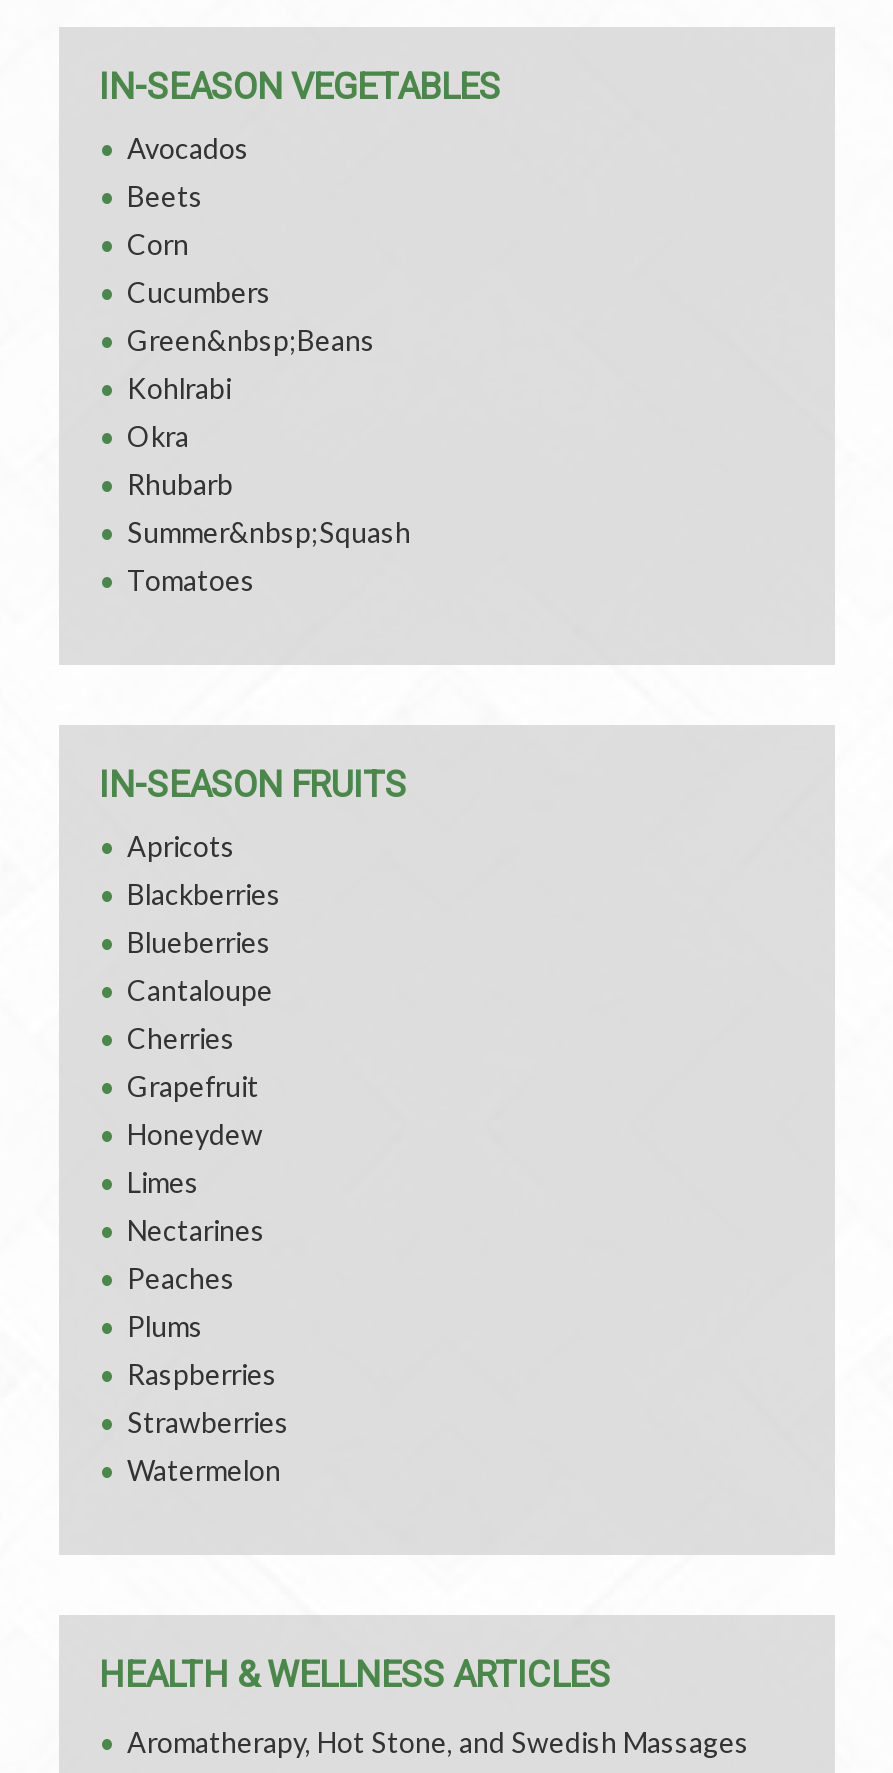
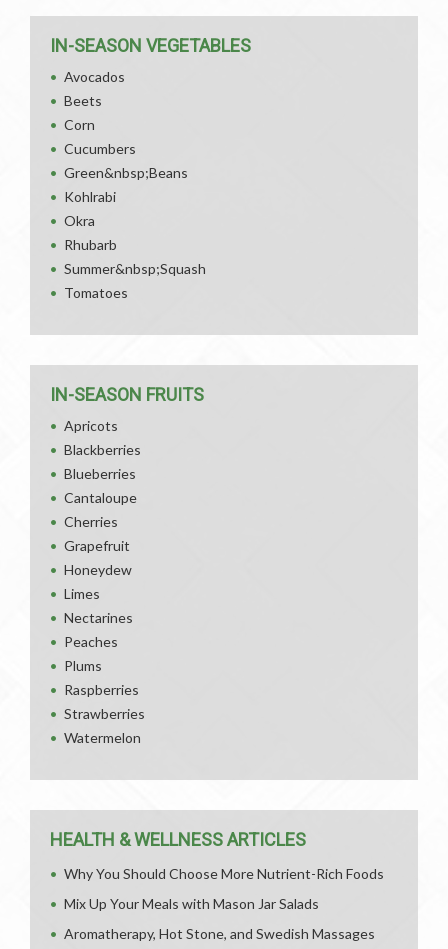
none -> [64,865,384,912] Why You Should Choose More Nutrient-Rich Foods | Mix Up Your Meals with Mason Jar Salads

